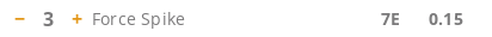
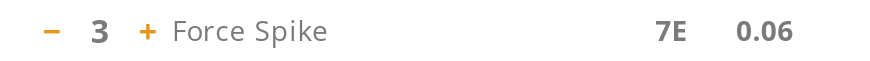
[380,7,463,30] 7E 0.15 -> [655,11,794,49] 7E 0.06

